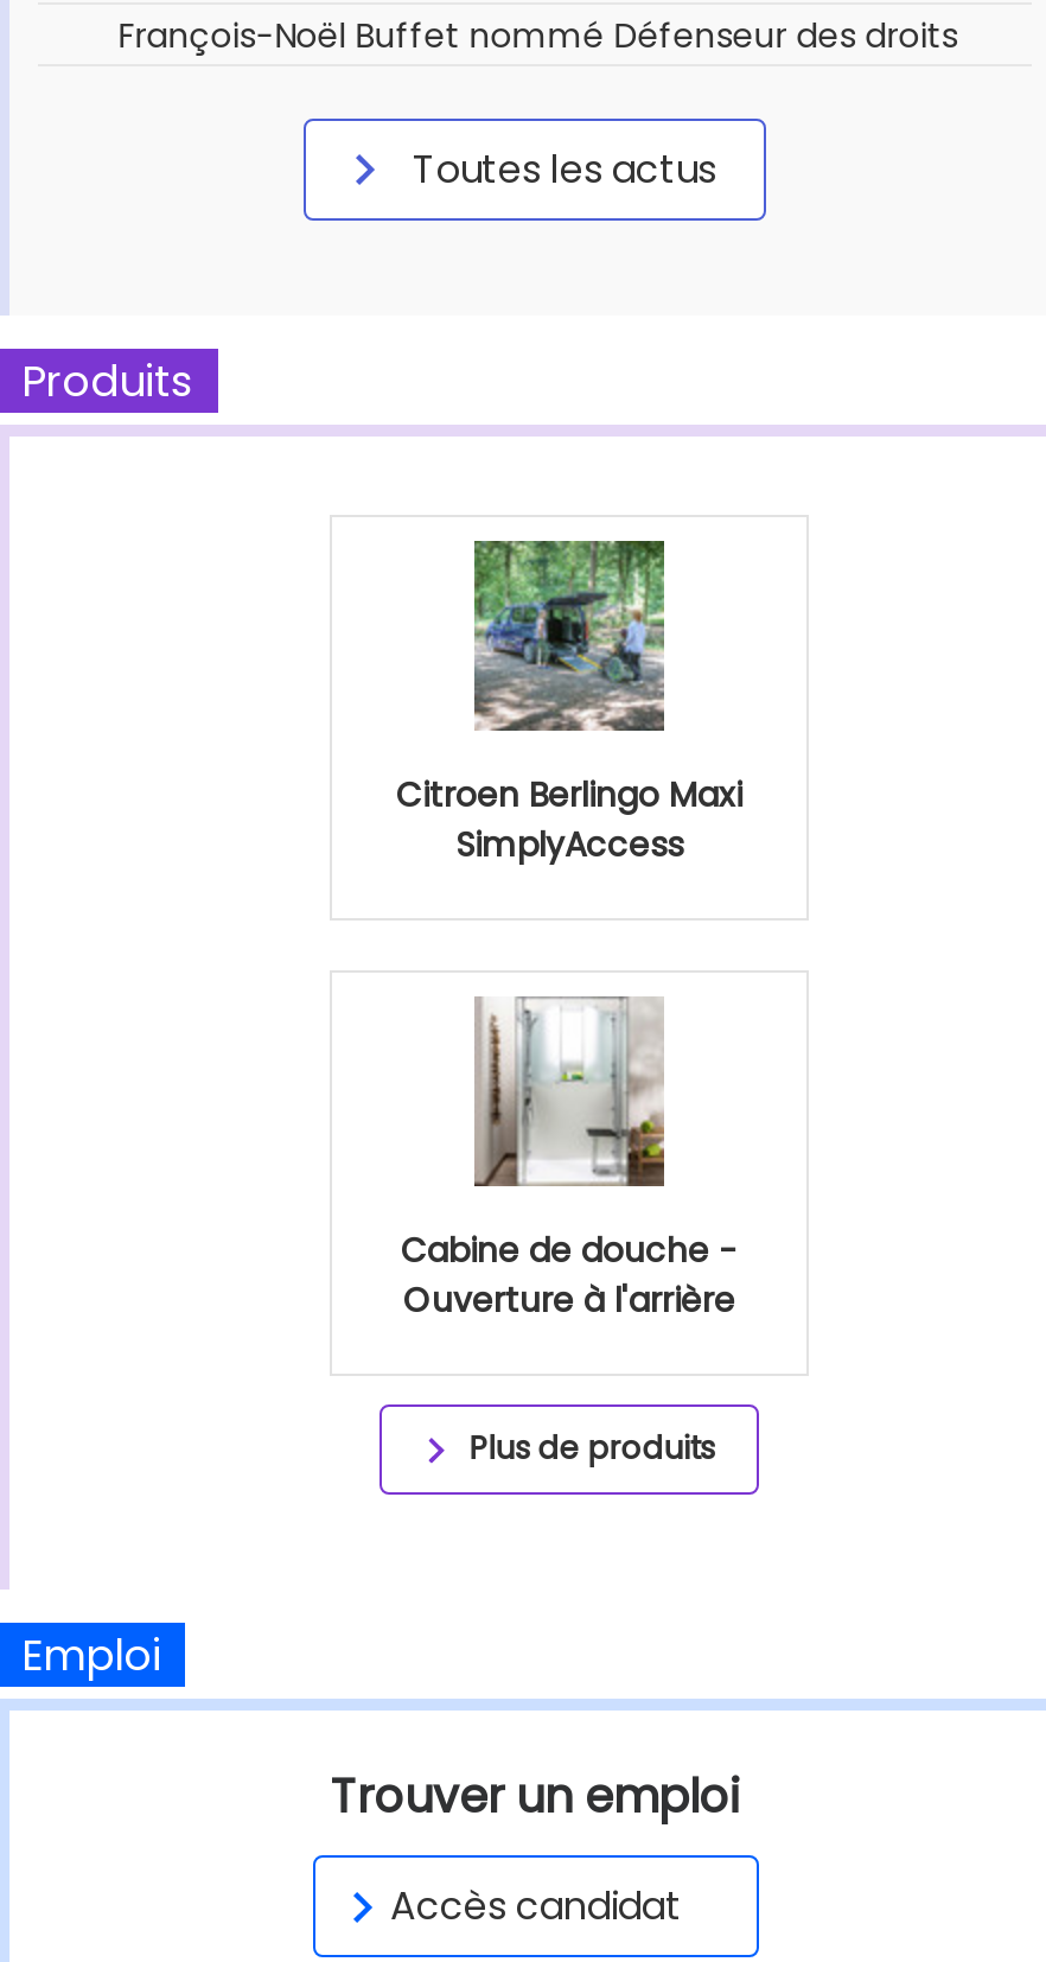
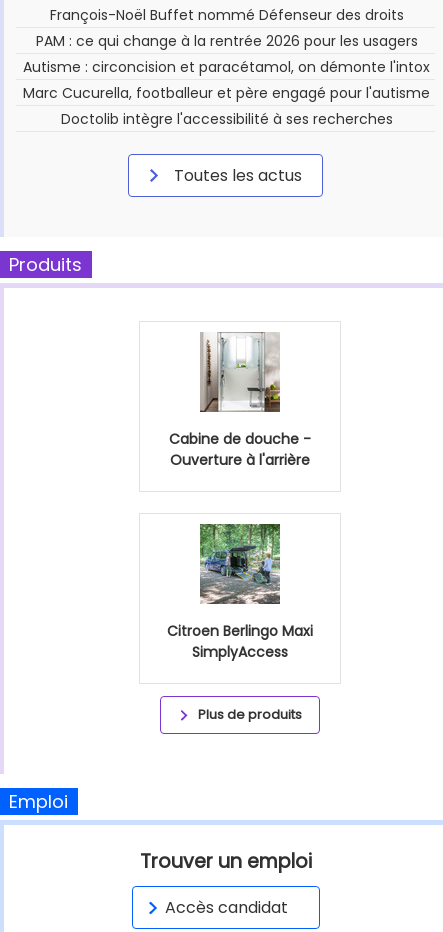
none -> [23,31,430,129] PAM : ce qui change à la rentrée 2026 pour les usagers | Autisme : circoncision et paracétamol, on démonte l'intox | Marc Cucurella, footballeur et père engagé pour l'autisme | Doctolib intègre l'accessibilité à ses recherches
moved [396,539,742,868] -> [167,523,313,662]: [image] | Citroen Berlingo Maxi | SimplyAccess
moved [401,994,738,1324] -> [169,331,311,470]: [image] | Cabine de douche - | Ouverture à l'arrière

